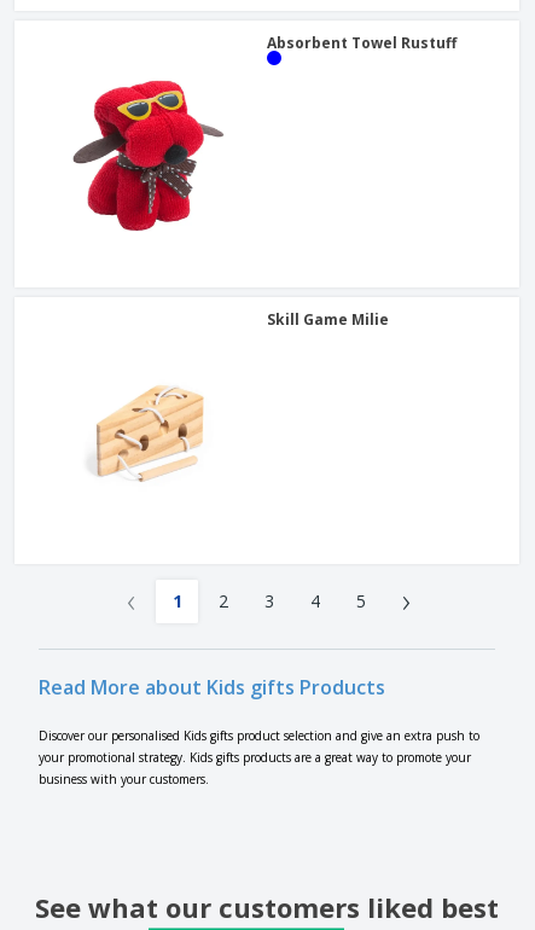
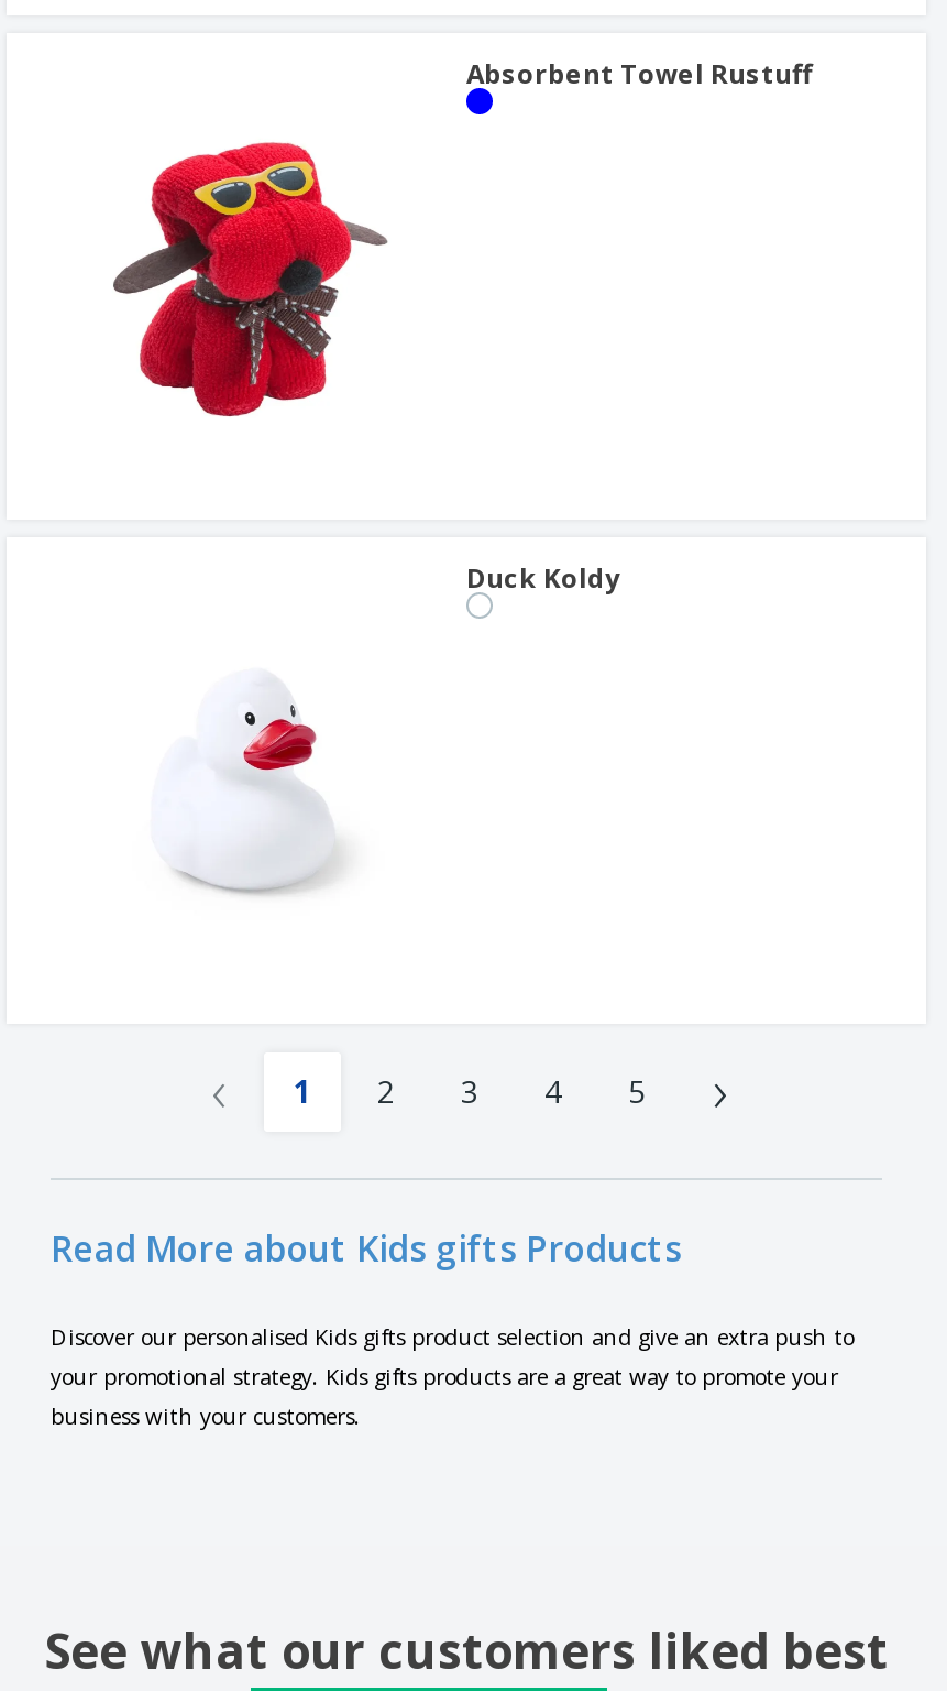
[267,310,389,330] Skill Game Milie -> [466,560,620,598] Duck Koldy
[95,386,204,493] [image] -> [156,702,350,896] [image]

